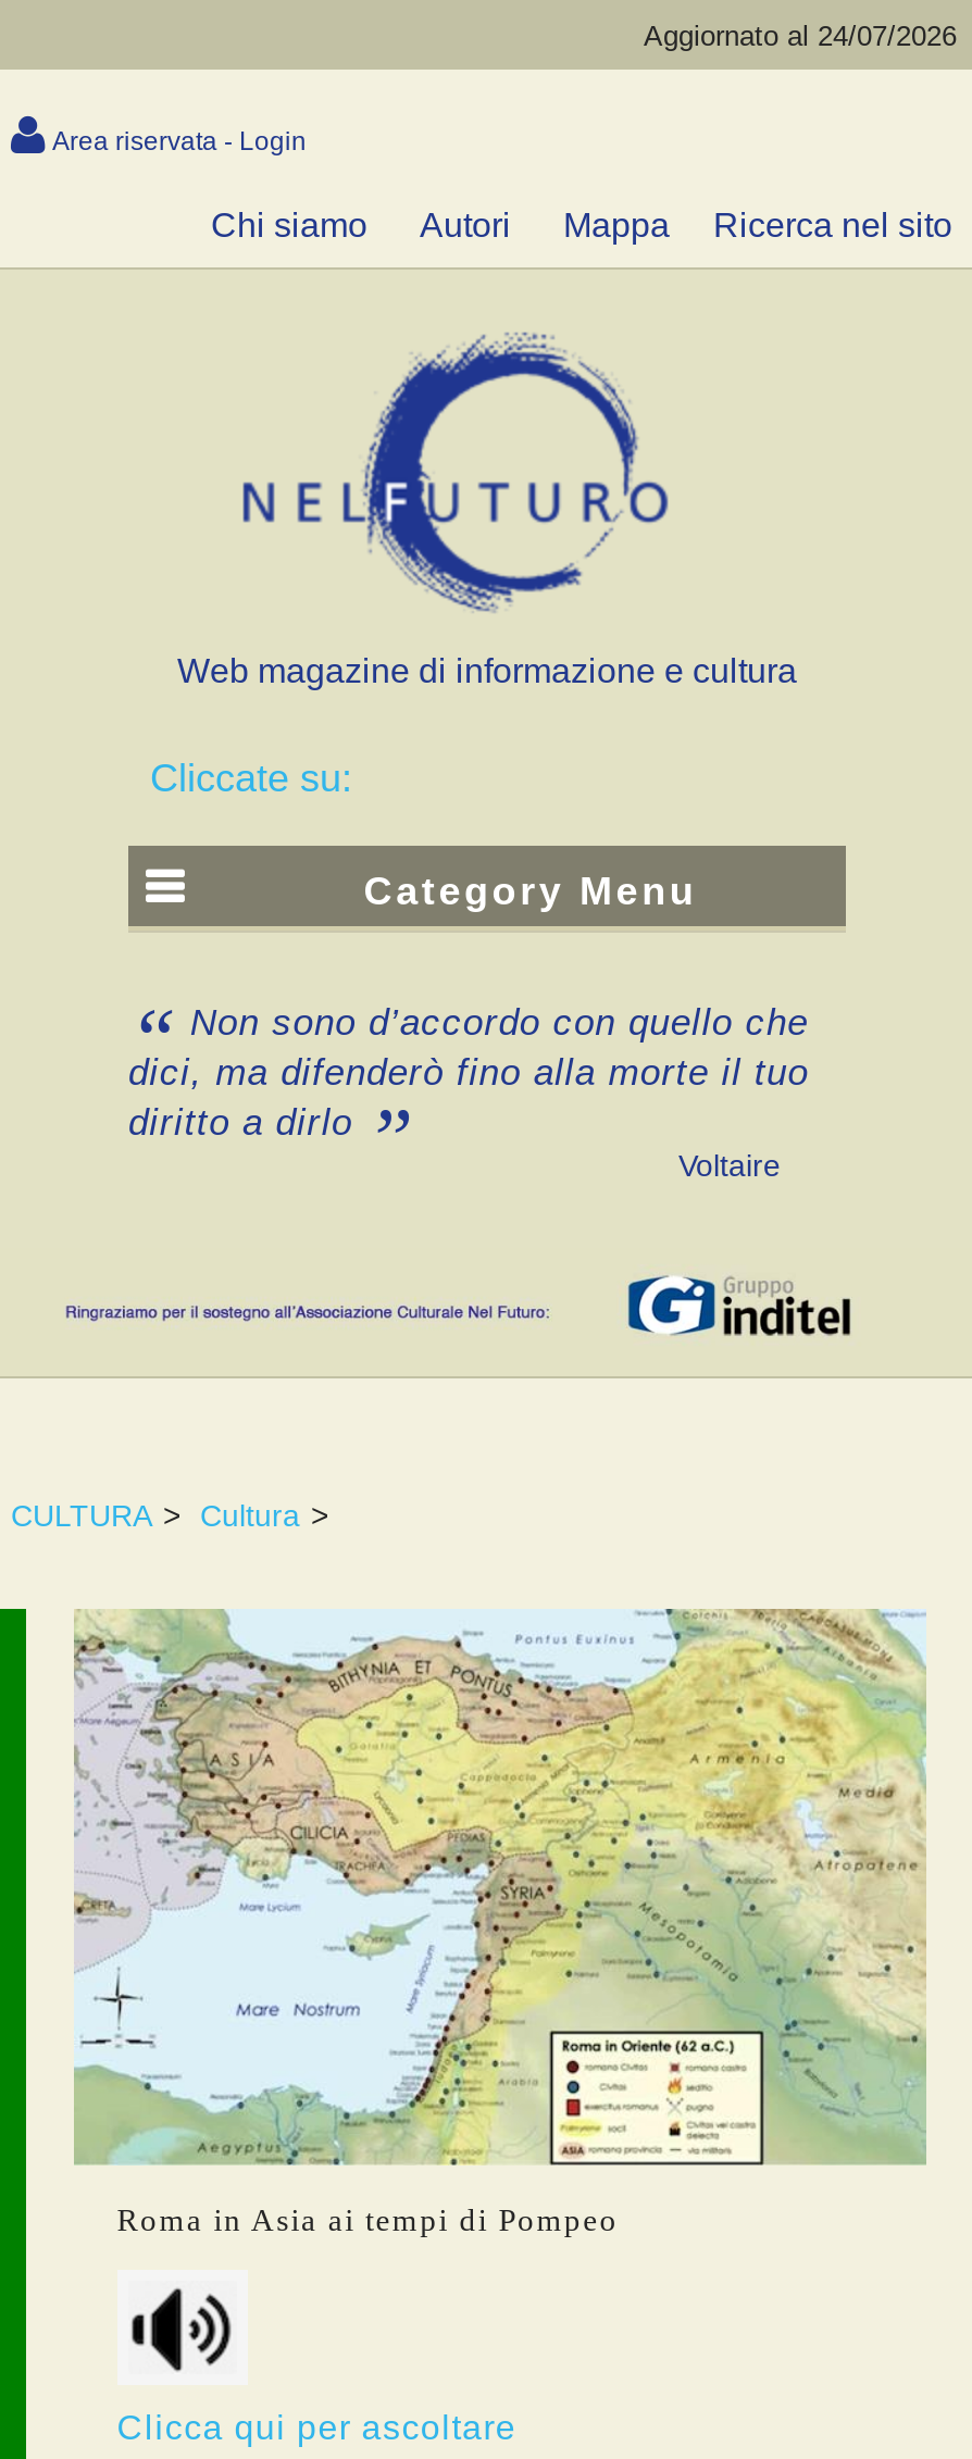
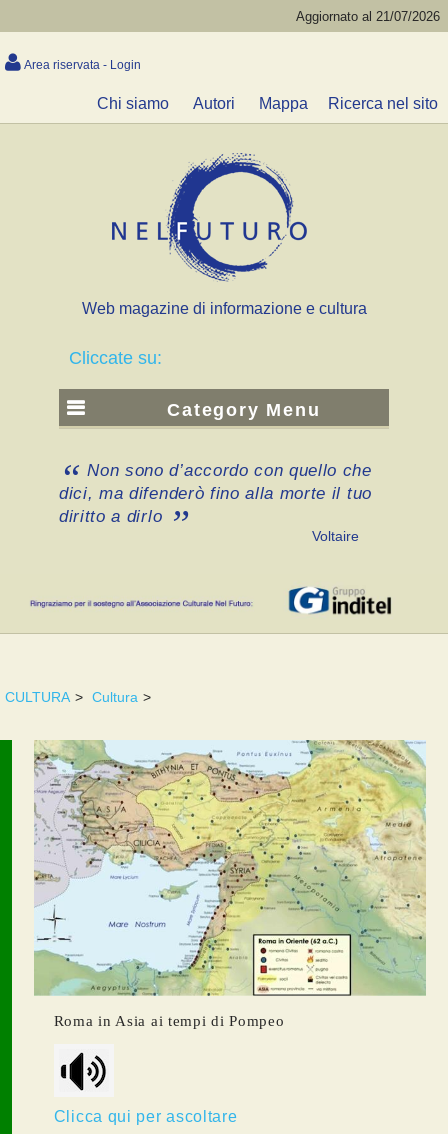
[644,20,957,52] Aggiornato al 24/07/2026 -> [296,9,440,24] Aggiornato al 21/07/2026

